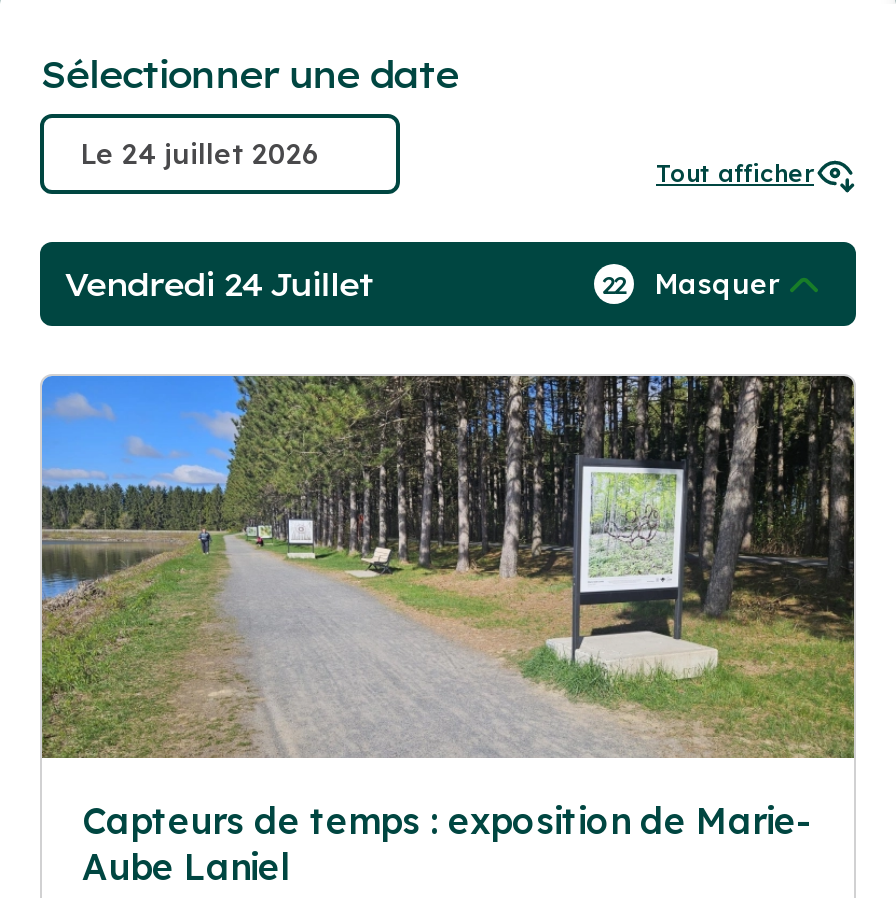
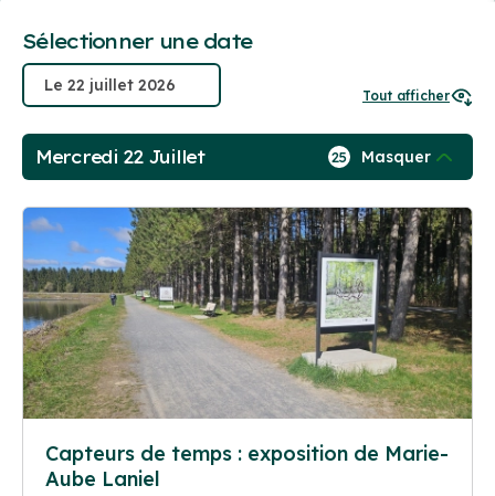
[64,264,373,304] Vendredi 24 Juillet -> [35,146,205,168] Mercredi 22 Juillet
[602,266,780,302] 22 Masquer -> [332,147,431,167] 25 Masquer

